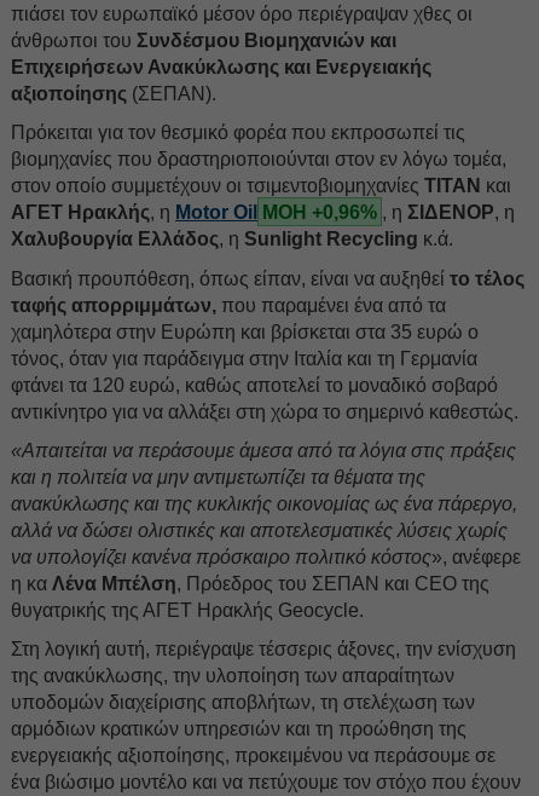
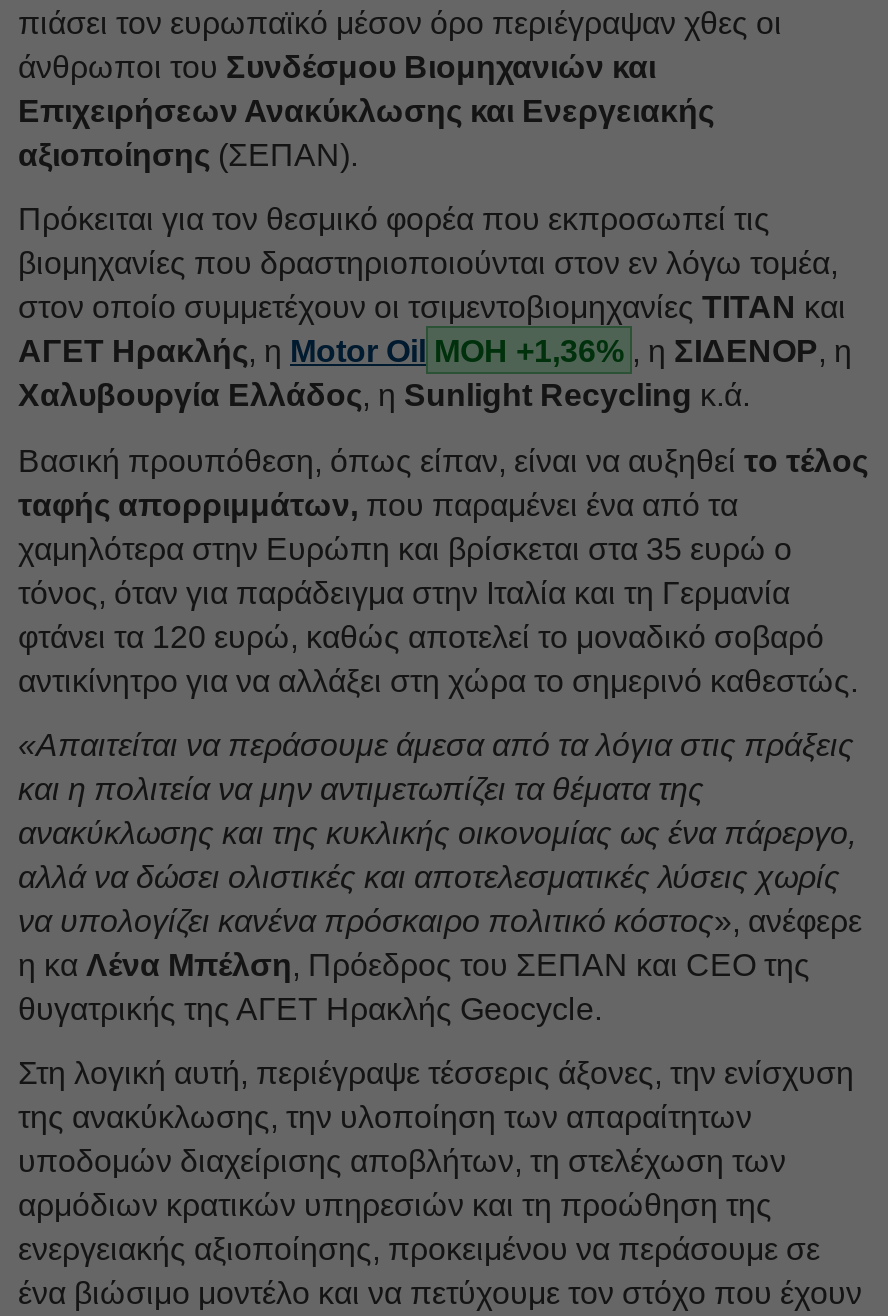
[11,202,515,223] ΑΓΕΤ Ηρακλής, η Motor Oil ΜΟΗ +0,96% , η ΣΙΔΕΝΟΡ, η -> [18,334,852,368] ΑΓΕΤ Ηρακλής, η Motor Oil ΜΟΗ +1,36% , η ΣΙΔΕΝΟΡ, η

